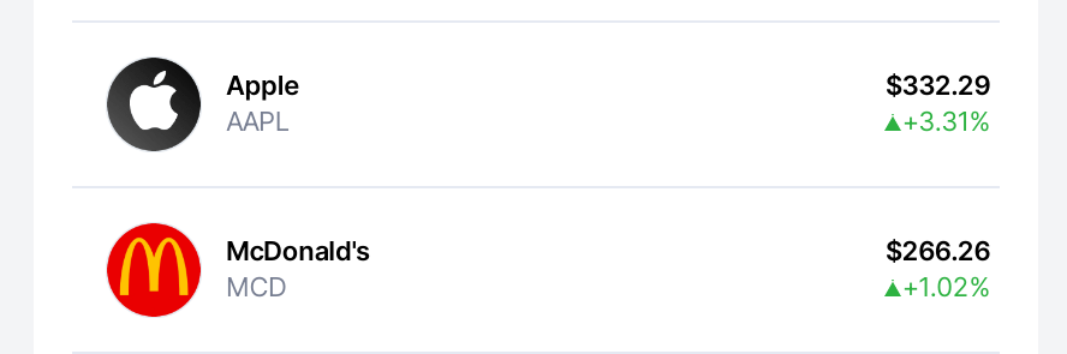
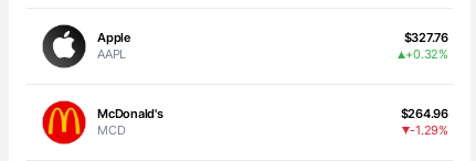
[886,69,990,103] $332.29 -> [404,30,448,46] $327.76
[902,105,990,139] +3.31% -> [406,47,448,62] +0.32%
[886,235,990,268] $266.26 -> [400,106,448,122] $264.96
[902,271,990,304] +1.02% -> [410,123,448,138] -1.29%

